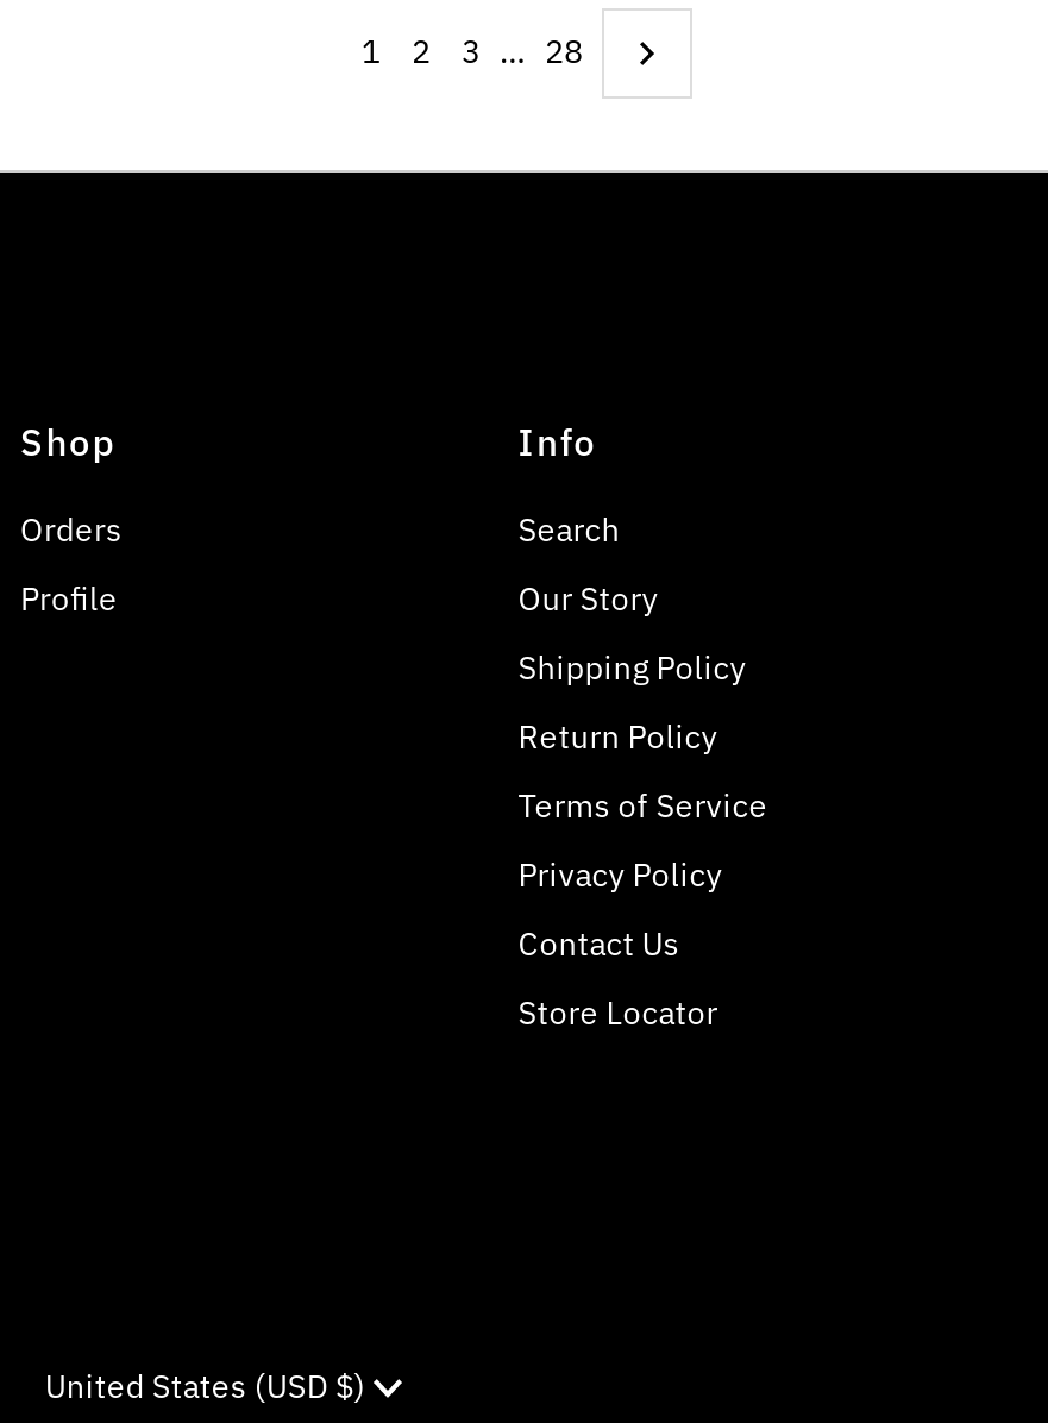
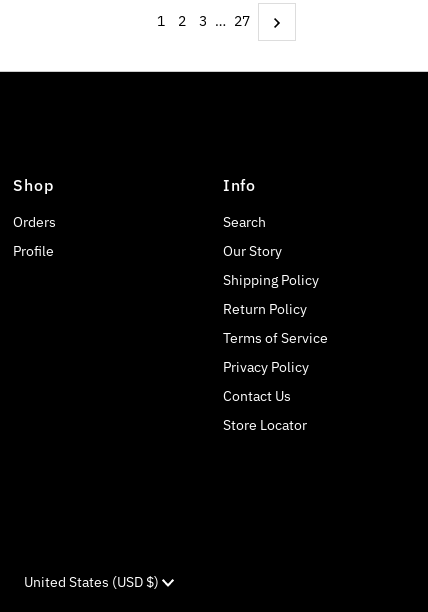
[362,29,583,72] 1 2 3 … 28 -> [157,12,250,30] 1 2 3 … 27

